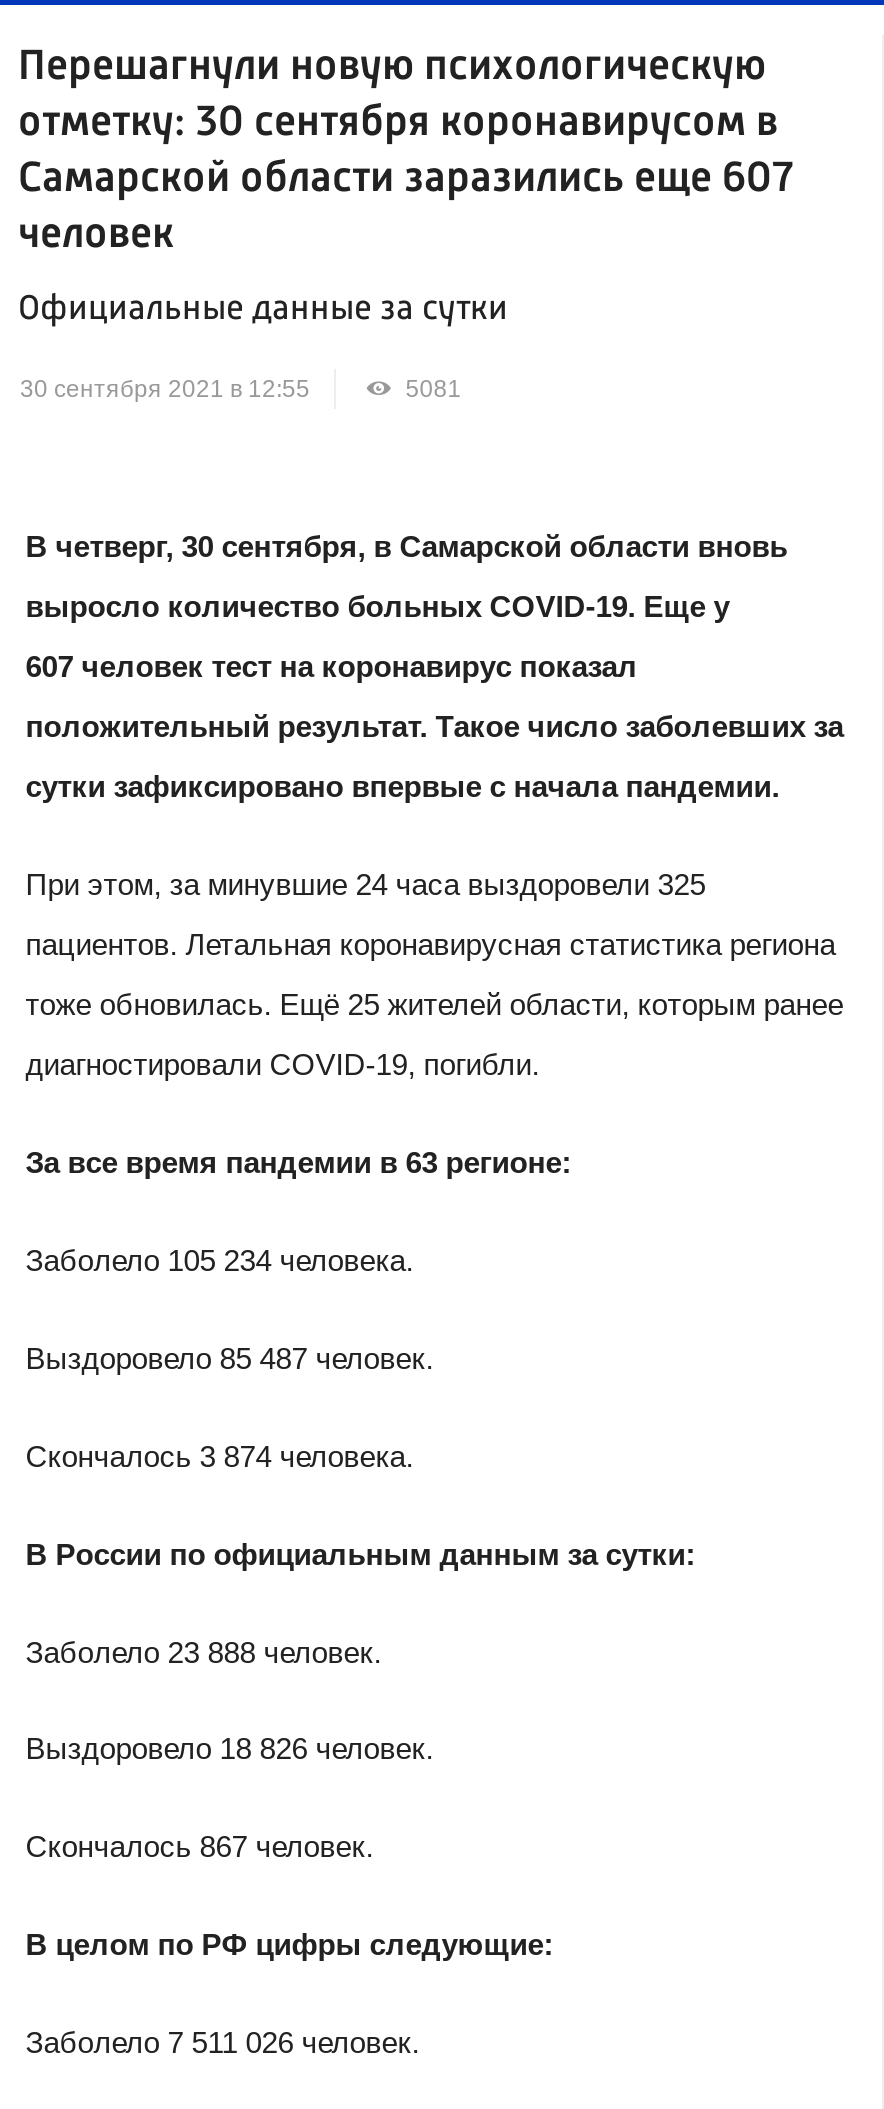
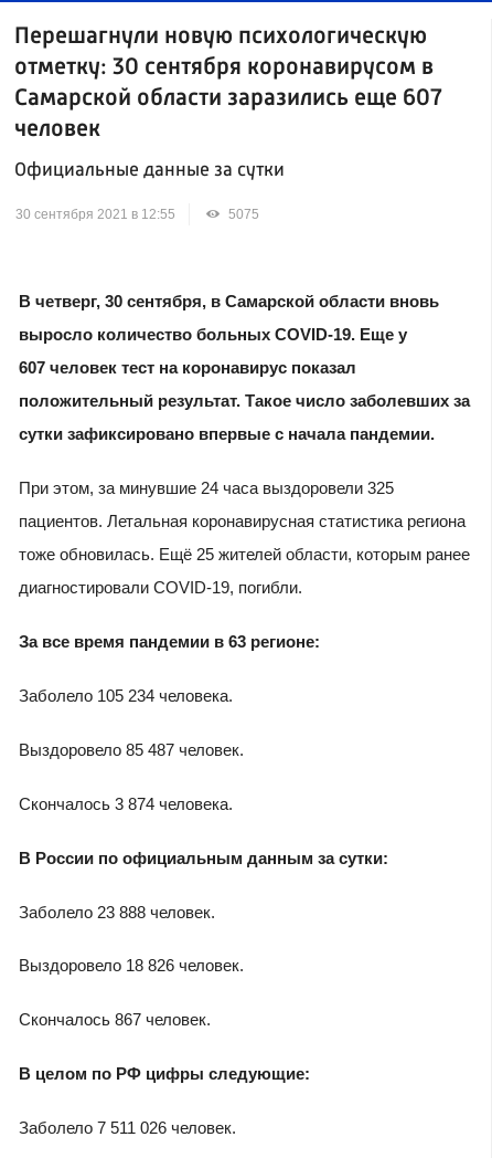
[399,376,461,404] 5081 -> [225,207,259,222] 5075

